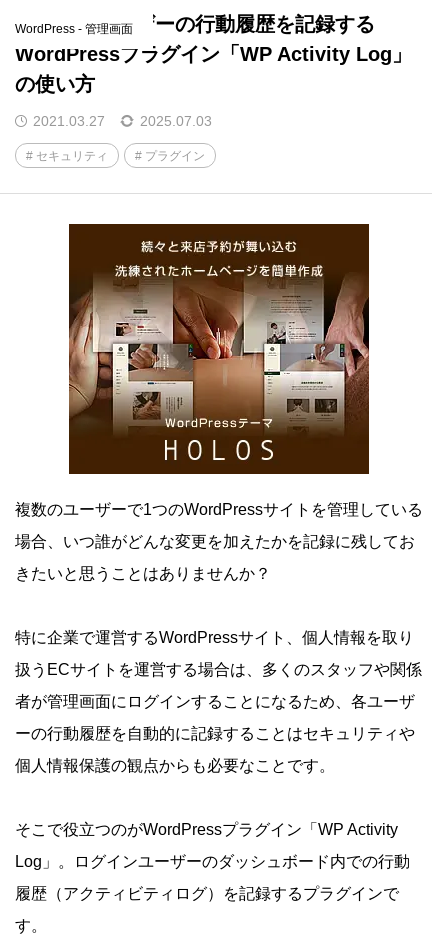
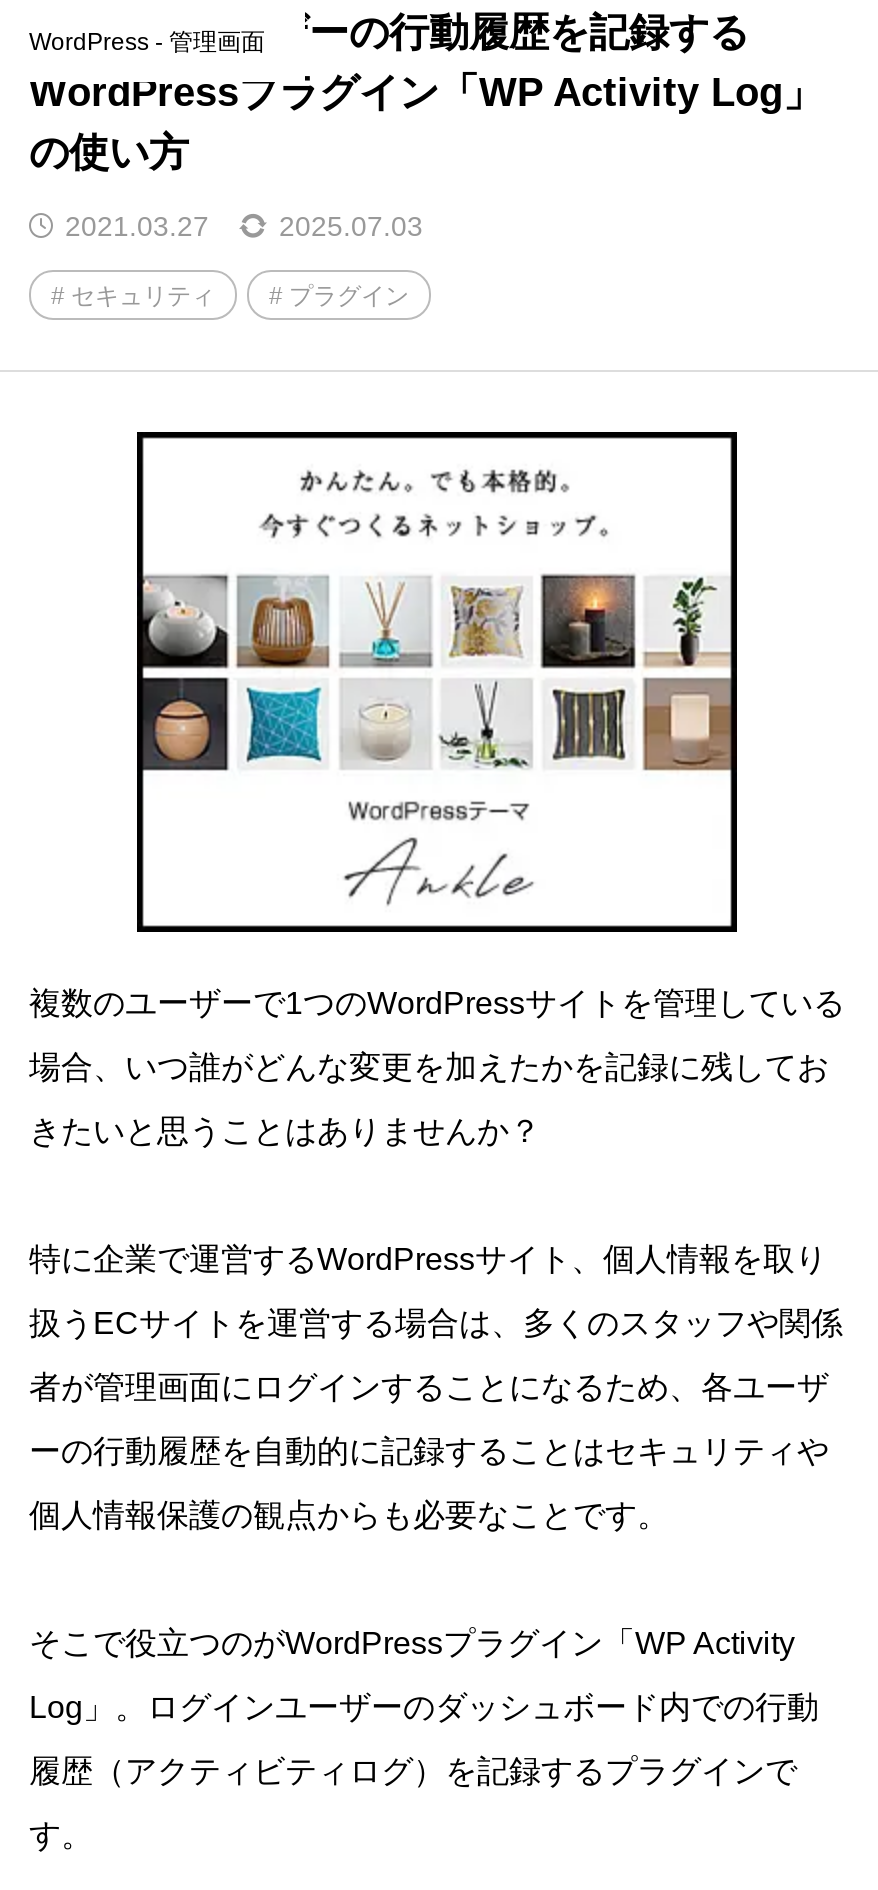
[68,224,370,474] [image] -> [135,432,739,932] [image]

